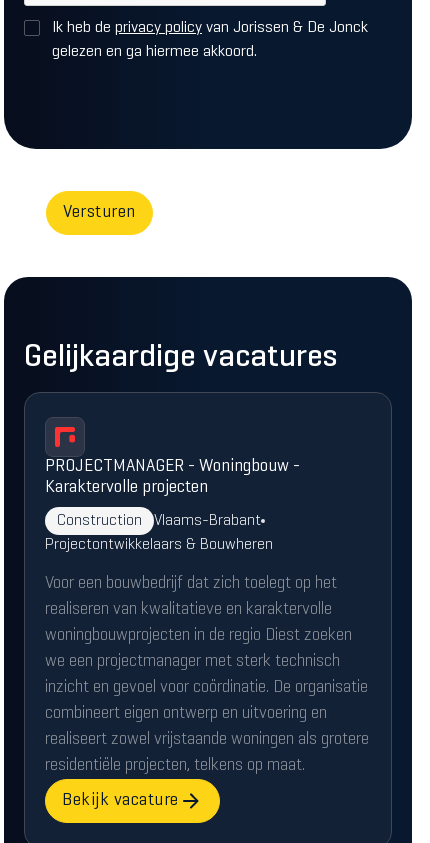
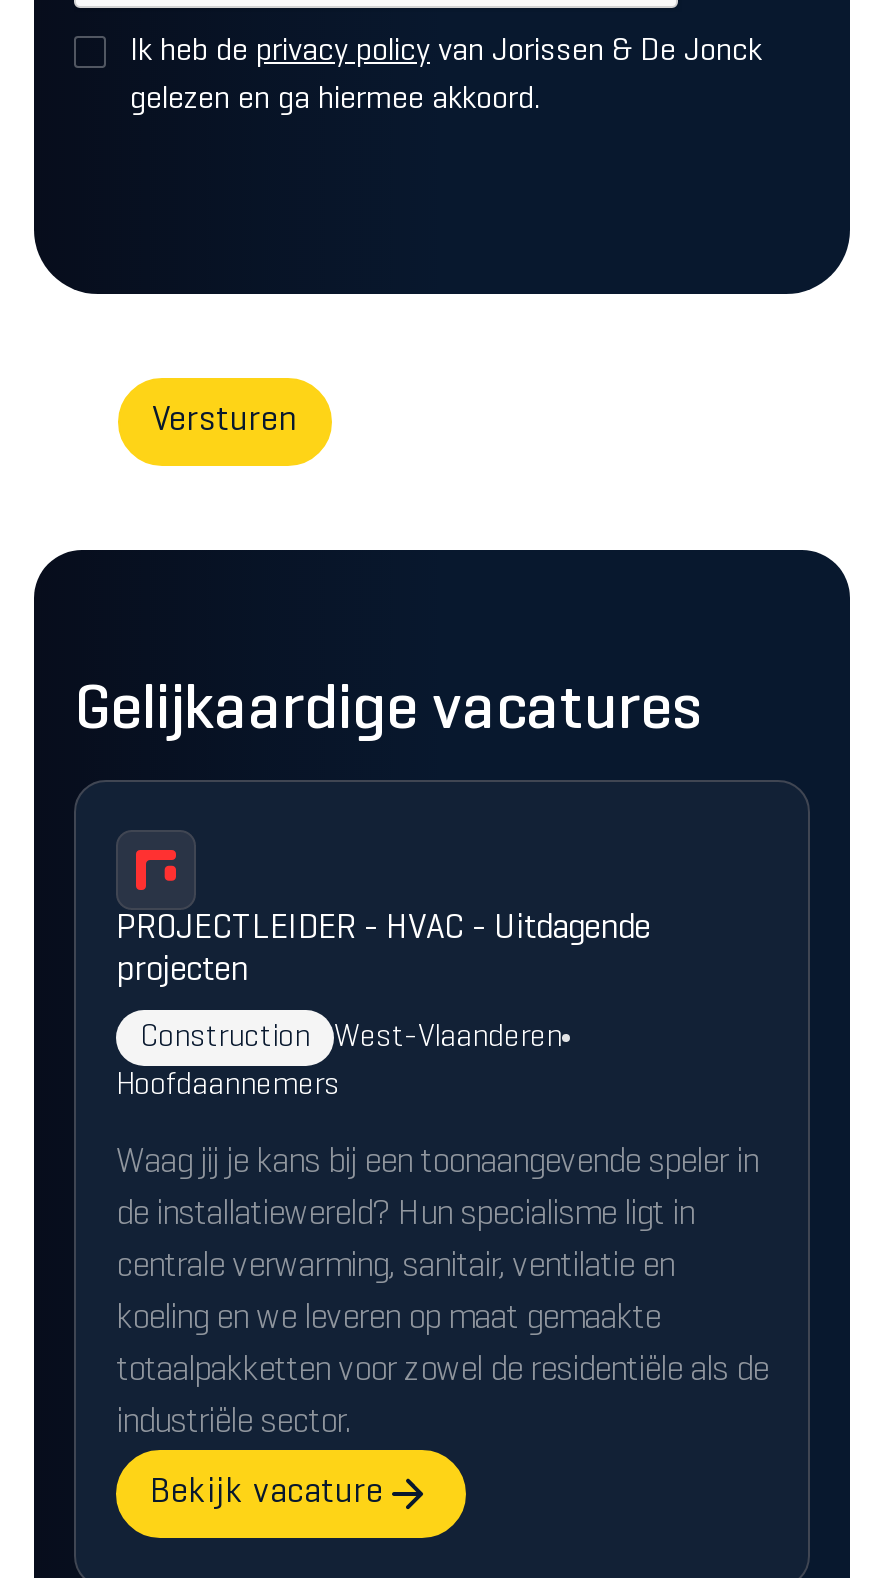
[45,459,300,496] PROJECTMANAGER - Woningbouw - | Karaktervolle projecten -> [116,914,650,988] PROJECTLEIDER - HVAC - Uitdagende | projecten
[45,514,369,774] Vlaams-Brabant | Projectontwikkelaars & Bouwheren | Voor een bouwbedrijf dat zich toelegt op het | realiseren van kwalitatieve en karaktervolle | woningbouwprojecten in de regio Diest zoeken | we een projectmanager met sterk technisch | inzicht en gevoel voor coördinatie. De organisatie | combineert eigen ontwerp en uitvoering en | realiseert zowel vrijstaande woningen als grotere | residentiële projecten, telkens op maat. -> [116,1024,768,1440] West-Vlaanderen | Hoofdaannemers | Waag jij je kans bij een toonaangevende speler in | de installatiewereld? Hun specialisme ligt in | centrale verwarming, sanitair, ventilatie en | koeling en we leveren op maat gemaakte | totaalpakketten voor zowel de residentiële als de | industriële sector.

